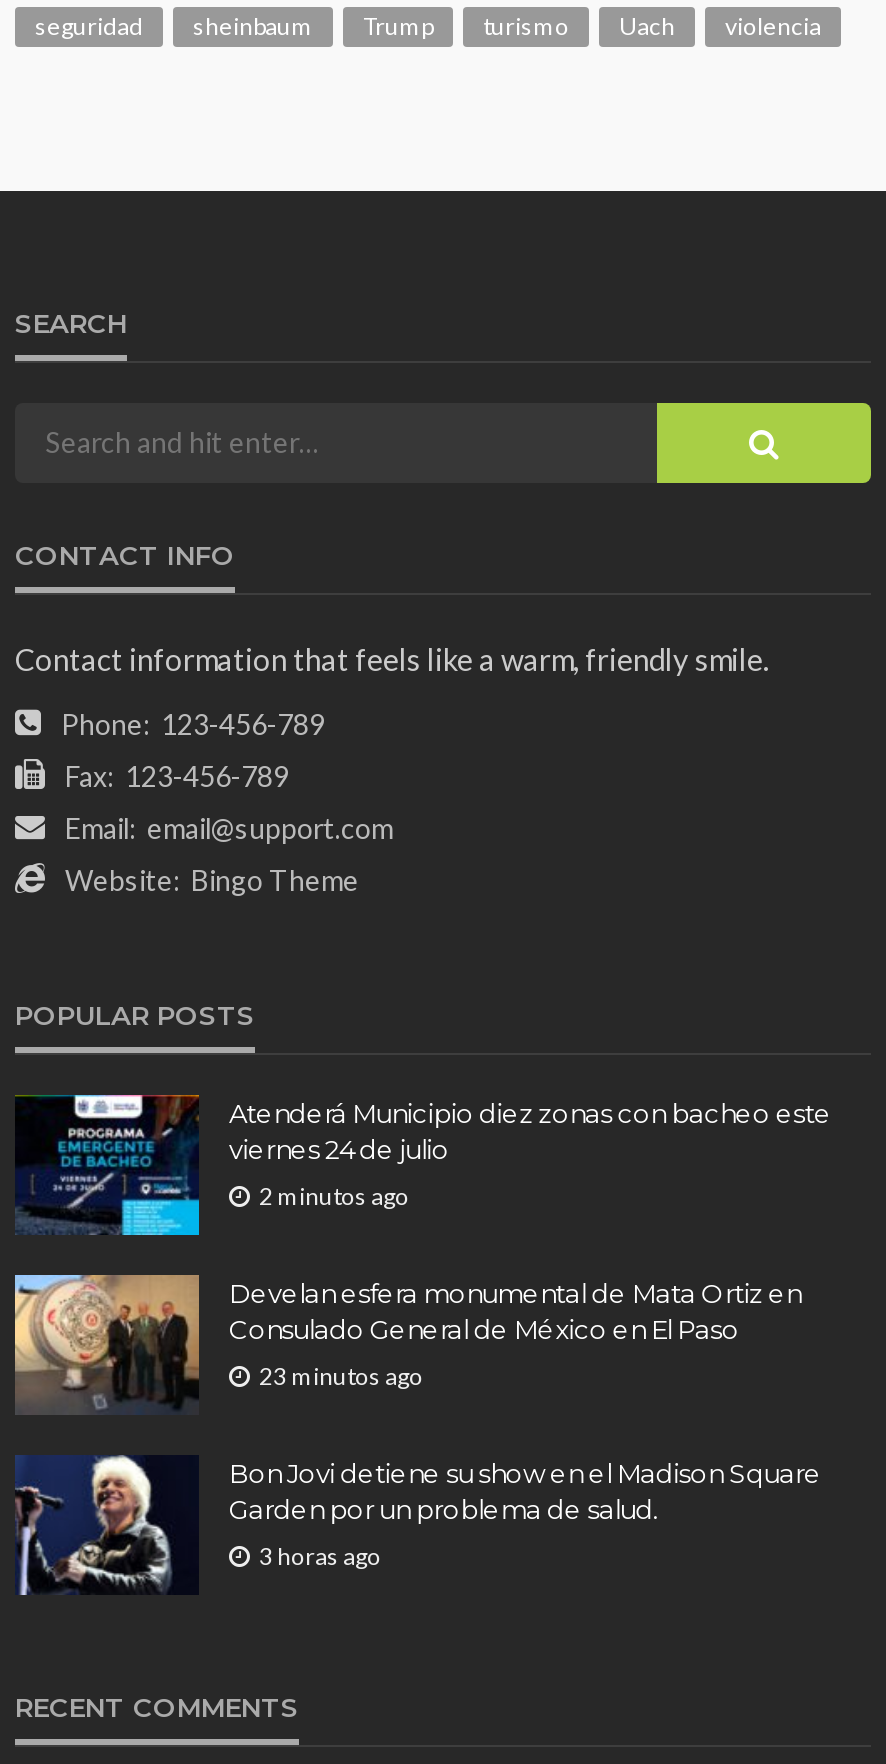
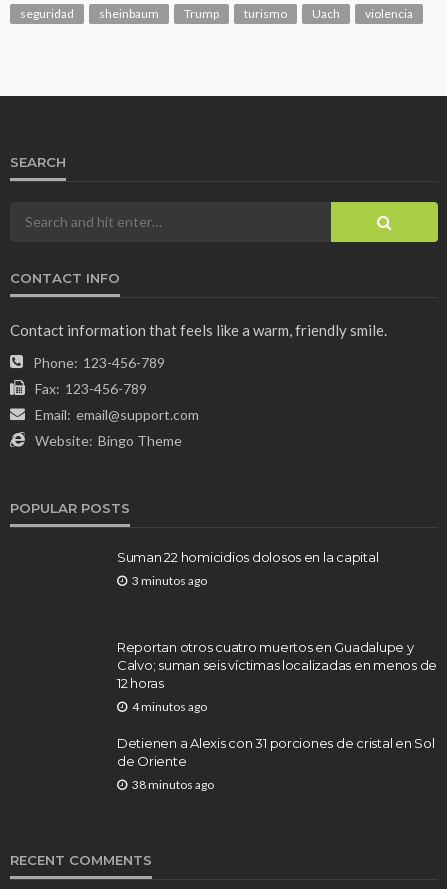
[15,1093,201,1237] [image] -> none
[229,1096,832,1164] Atenderá Municipio diez zonas con bacheo este | viernes 24 de julio -> [117,549,378,565] Suman 22 homicidios dolosos en la capital
[259,1180,409,1210] 2 minutos ago -> [132,573,207,588] 3 minutos ago
[13,1273,201,1413] [image] -> none
[229,1276,801,1344] Develan esfera monumental de Mata Ortiz en | Consulado General de México en El Paso -> [117,639,437,691] Reportan otros cuatro muertos en Guadalupe y | Calvo; suman seis víctimas localizadas en menos de | 12 horas
[259,1360,423,1390] 23 minutos ago -> [132,699,207,714] 4 minutos ago
[15,1453,197,1597] [image] -> none
[229,1456,822,1524] Bon Jovi detiene su show en el Madison Square | Garden por un problema de salud. -> [117,735,434,769] Detienen a Alexis con 31 porciones de cristal en Sol | de Oriente
[259,1540,381,1570] 3 horas ago -> [132,777,214,792] 38 minutos ago

